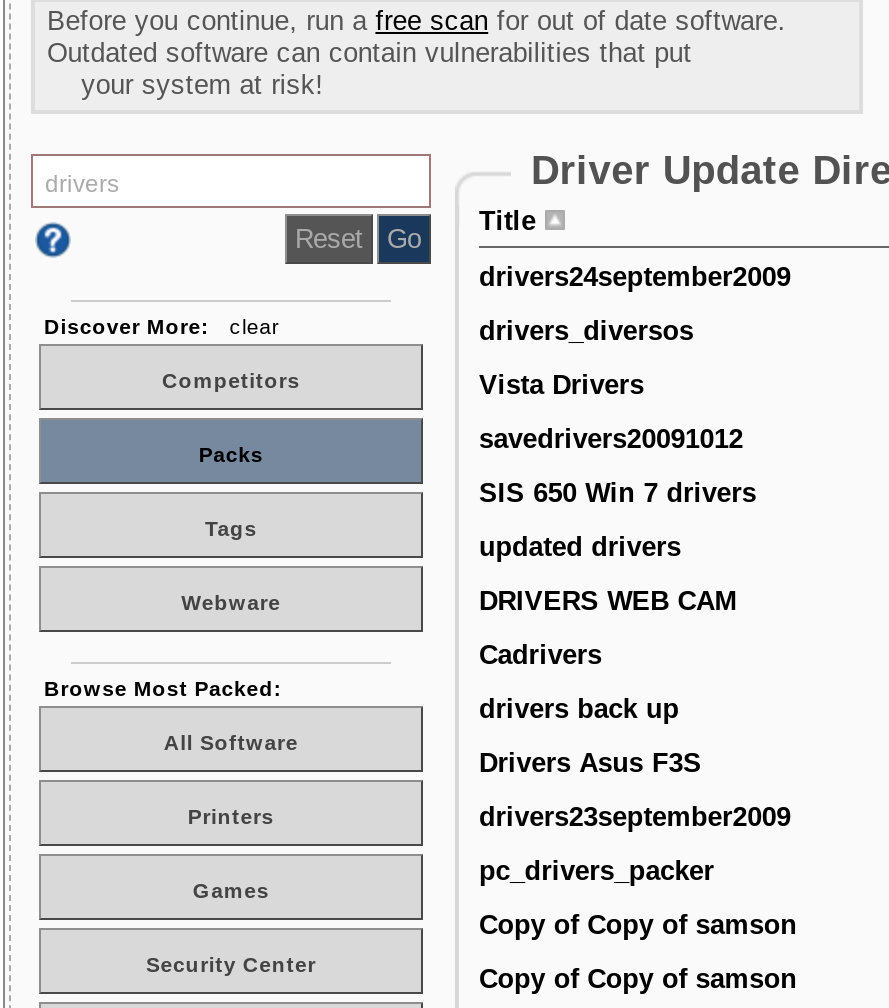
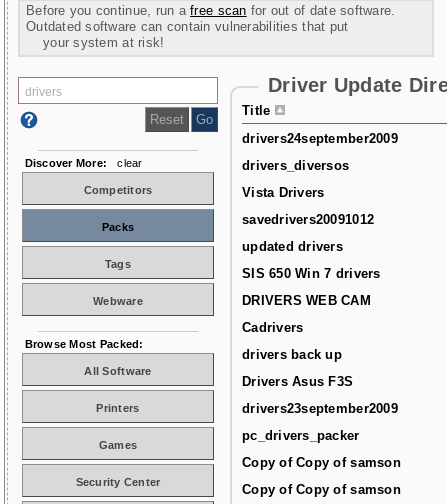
moved [479,478,756,508] -> [242,266,381,281]: SIS 650 Win 7 drivers
moved [479,532,681,562] -> [242,239,343,254]: updated drivers

